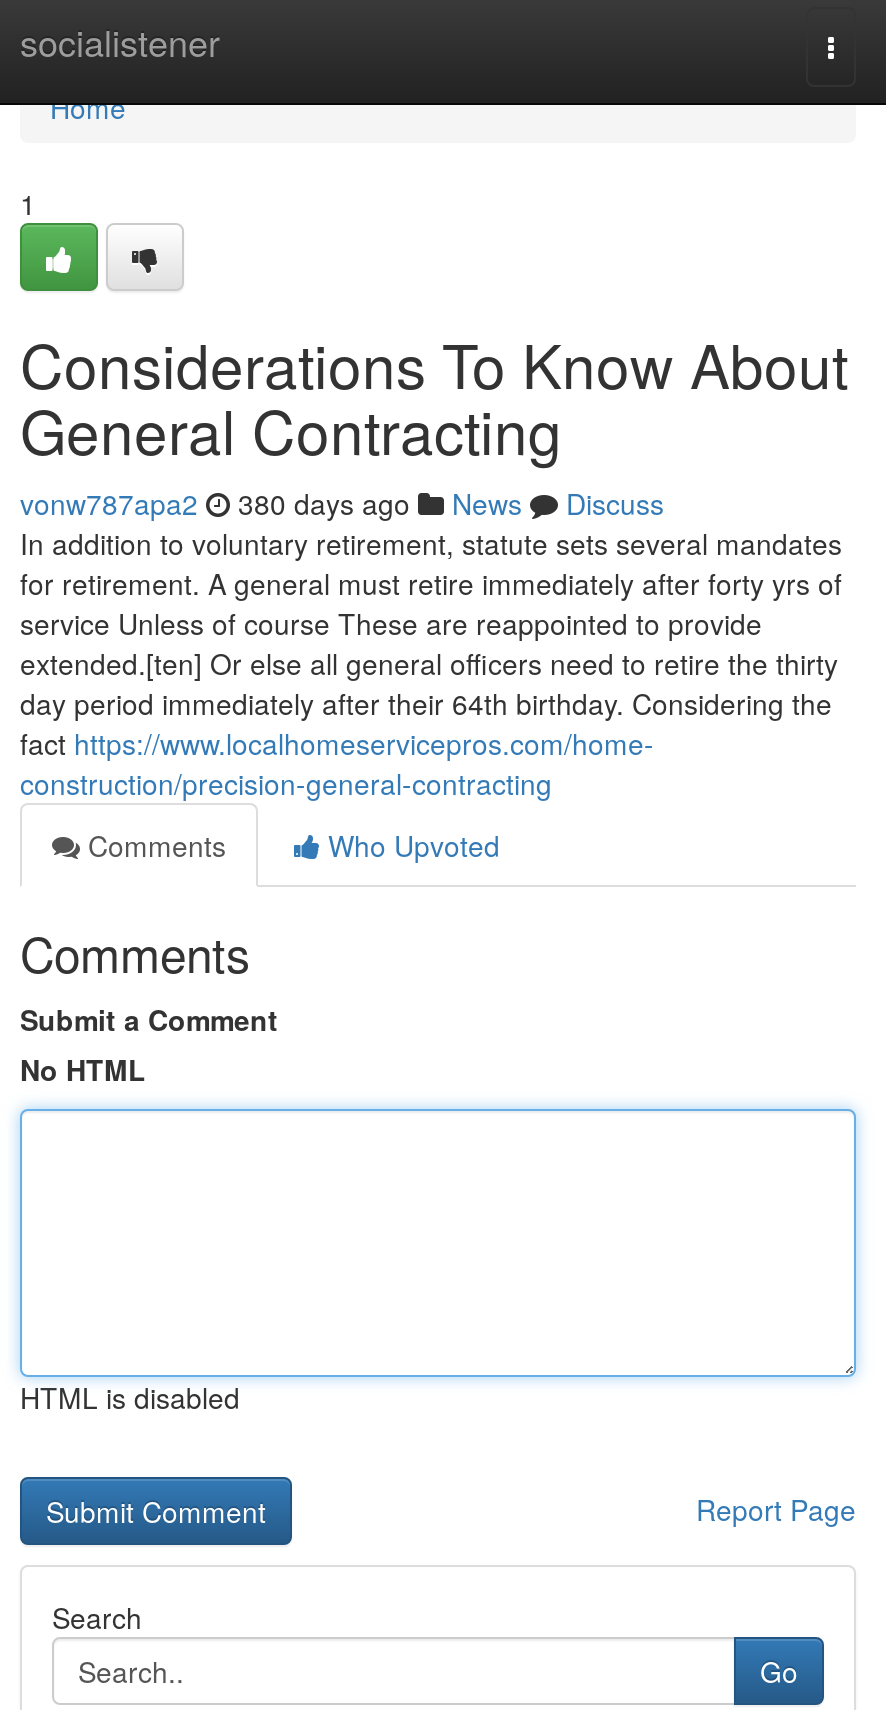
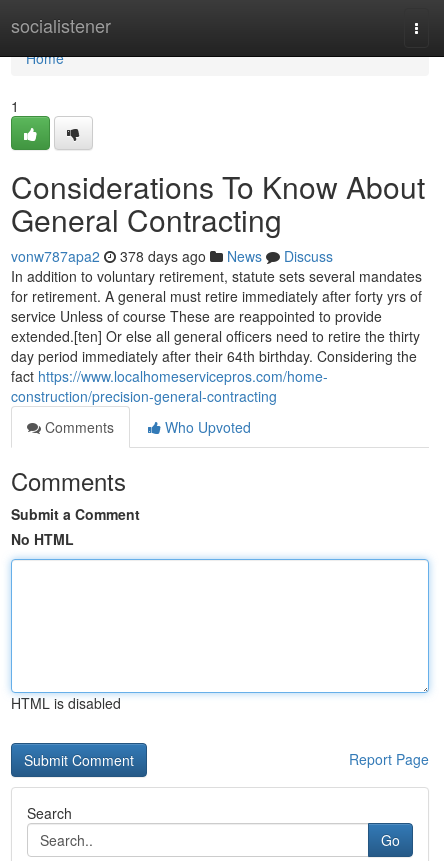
[20,483,664,523] vonw787apa2 380 days ago News Discuss -> [11,246,333,266] vonw787apa2 378 days ago News Discuss

